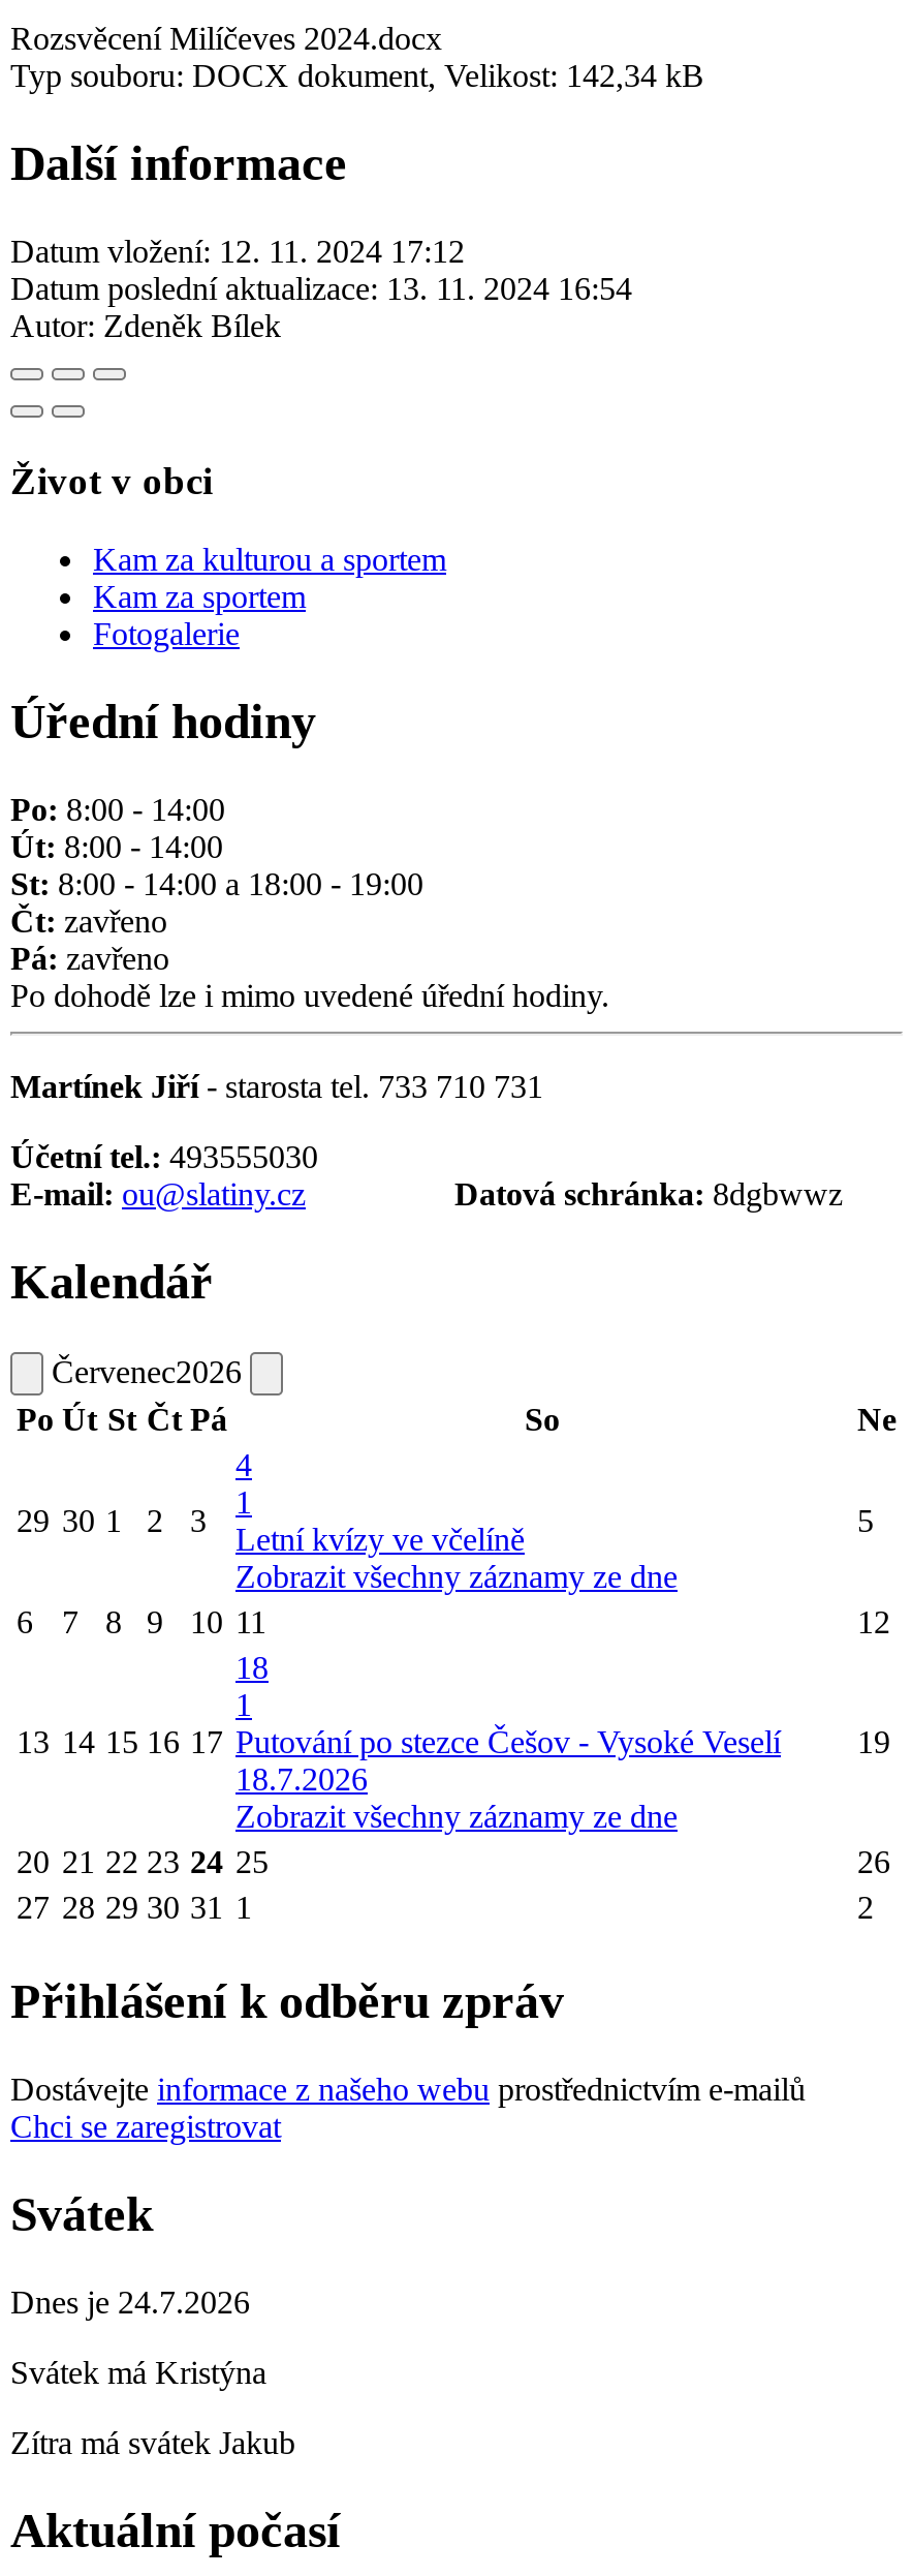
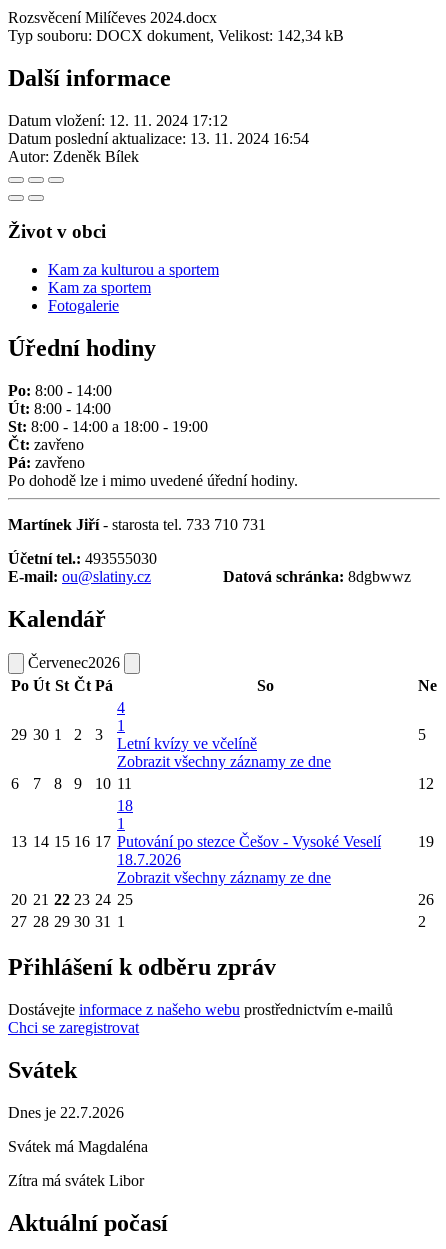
[10,2284,250,2319] Dnes je 24.7.2026 -> [8,1104,124,1121] Dnes je 22.7.2026
[10,2354,266,2389] Svátek má Kristýna -> [8,1138,148,1155] Svátek má Magdaléna
[10,2424,295,2460] Zítra má svátek Jakub -> [8,1172,144,1189] Zítra má svátek Libor

